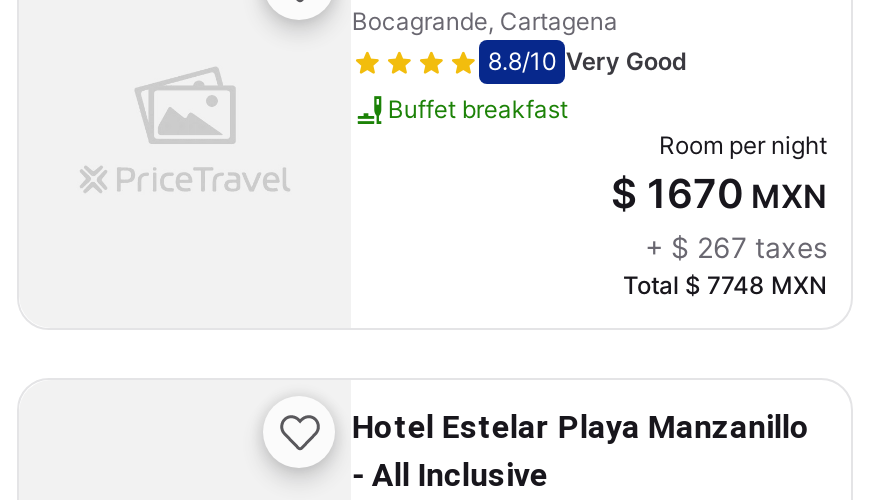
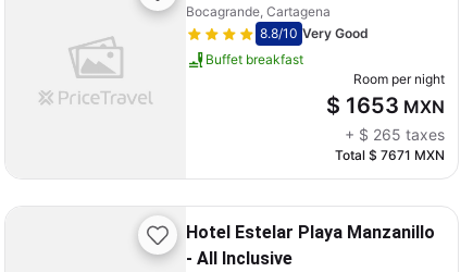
[611,170,827,218] $ 1670 MXN -> [326,93,445,119] $ 1653 MXN
[645,230,827,264] + $ 267 taxes -> [345,125,445,144] + $ 265 taxes
[623,270,827,300] Total $ 7748 MXN -> [335,147,445,163] Total $ 7671 MXN

